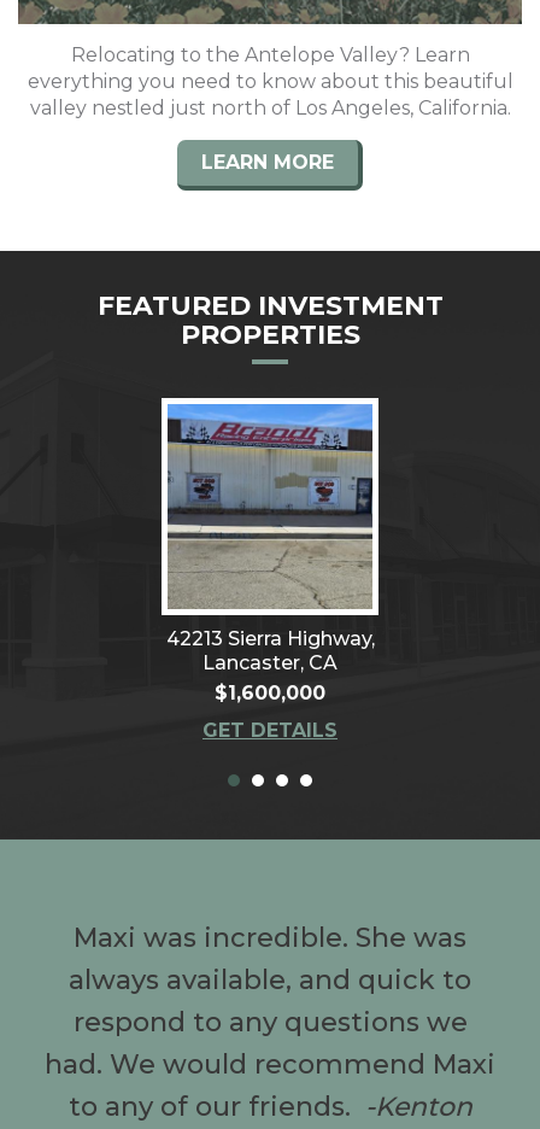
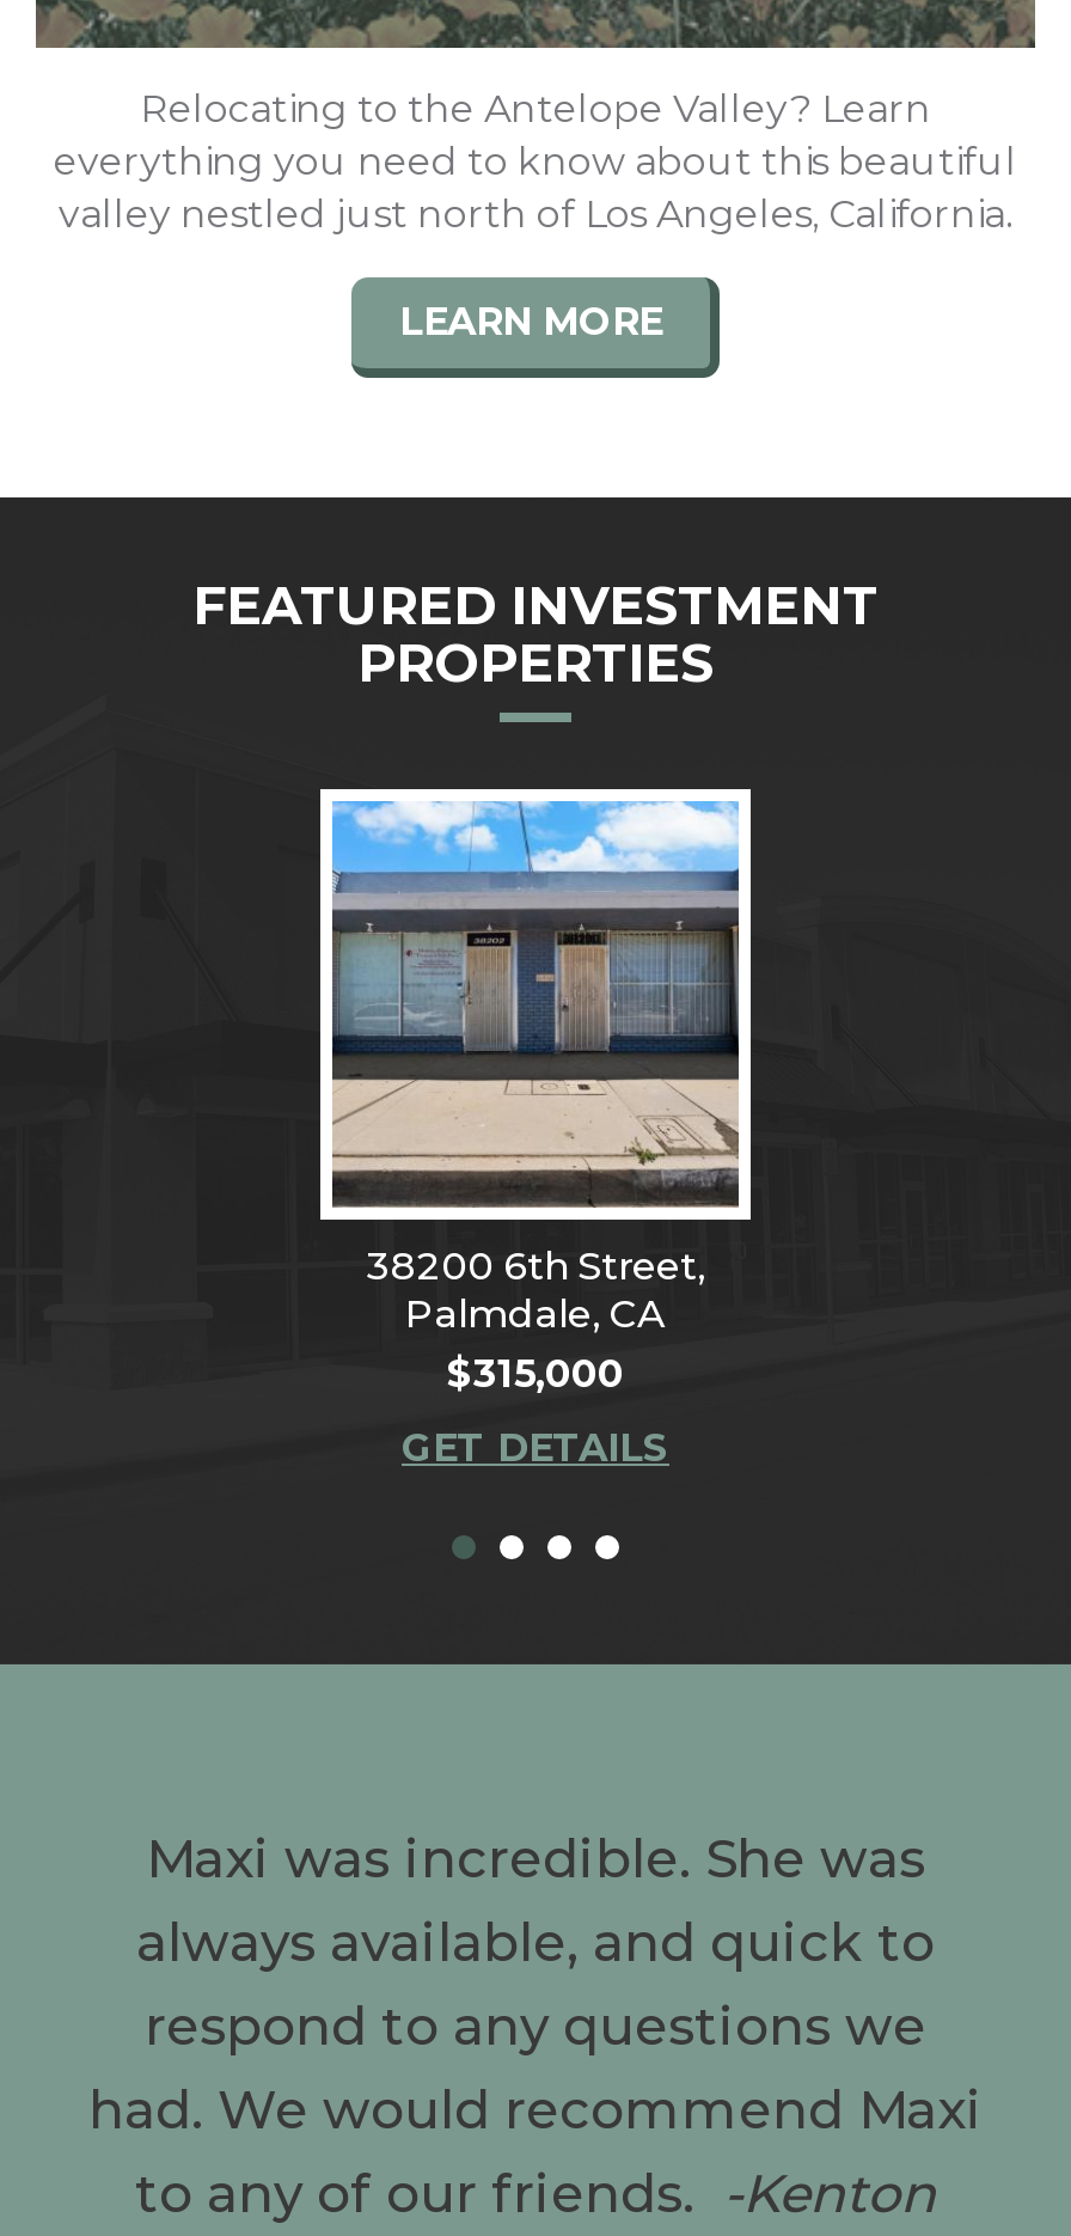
[166,403,374,704] [image] | 42213 Sierra Highway, | Lancaster, CA | $1,600,000 -> [330,801,741,1396] [image] | 38200 6th Street, | Palmdale, CA | $315,000

